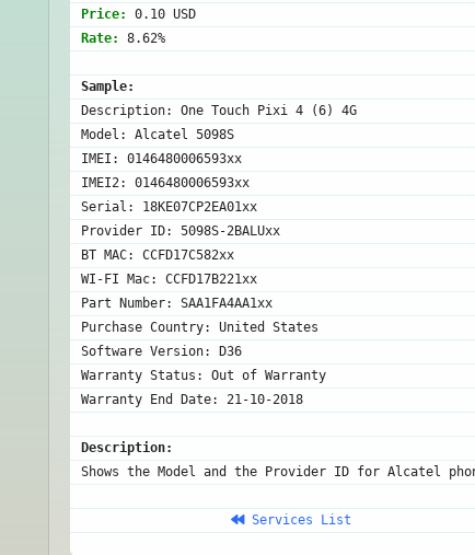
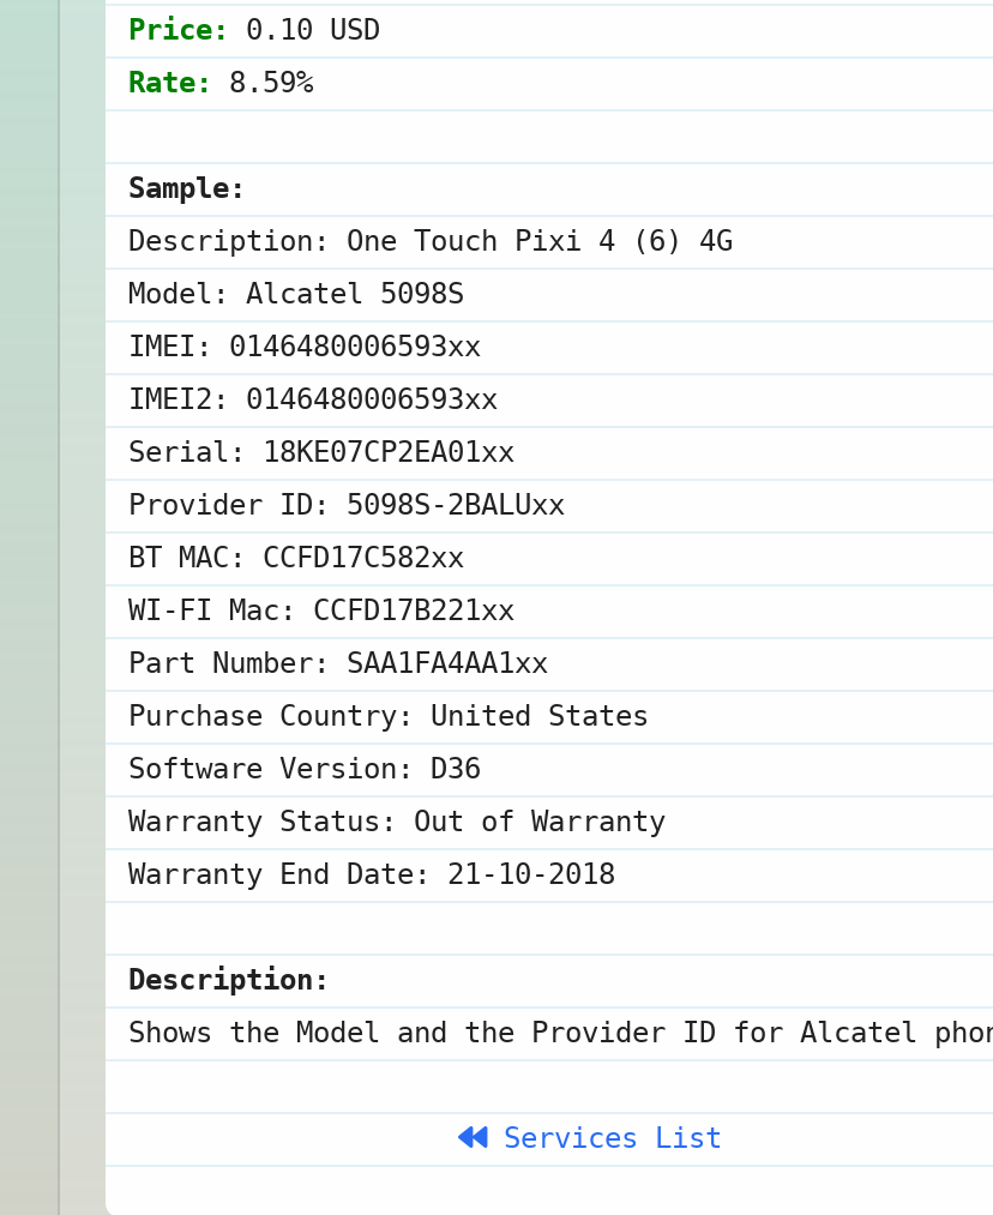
[80,31,165,46] Rate: 8.62% -> [128,66,313,100] Rate: 8.59%

